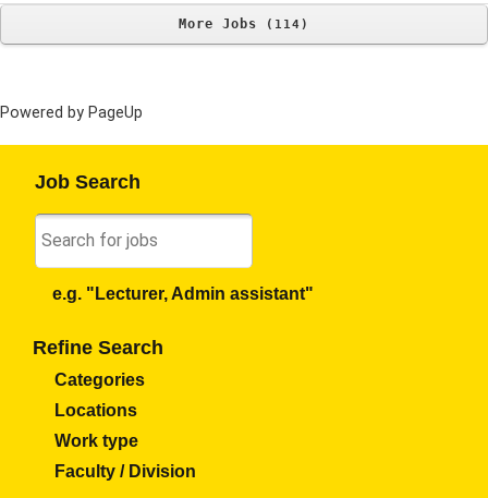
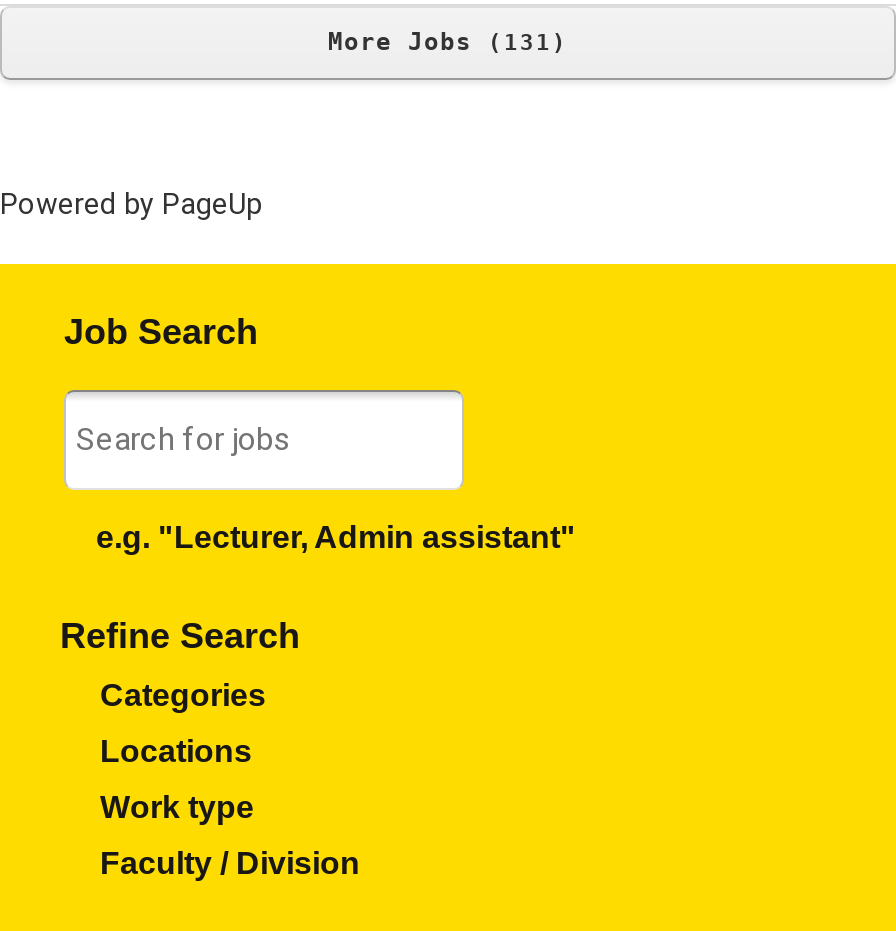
[179,16,301,32] More Jobs 114 -> [328,28,552,56] More Jobs 131

